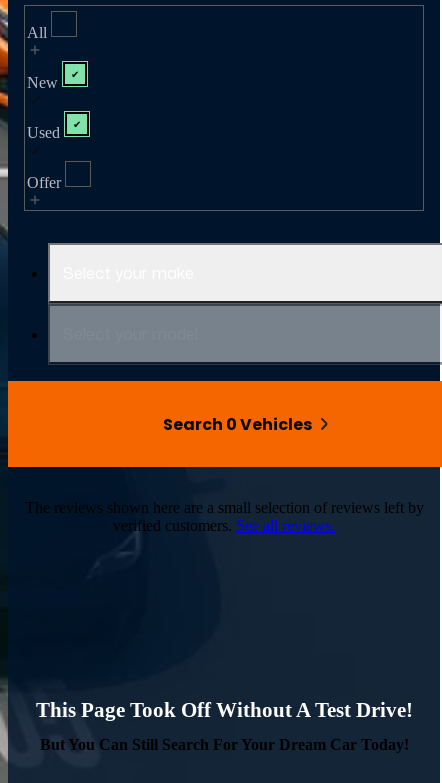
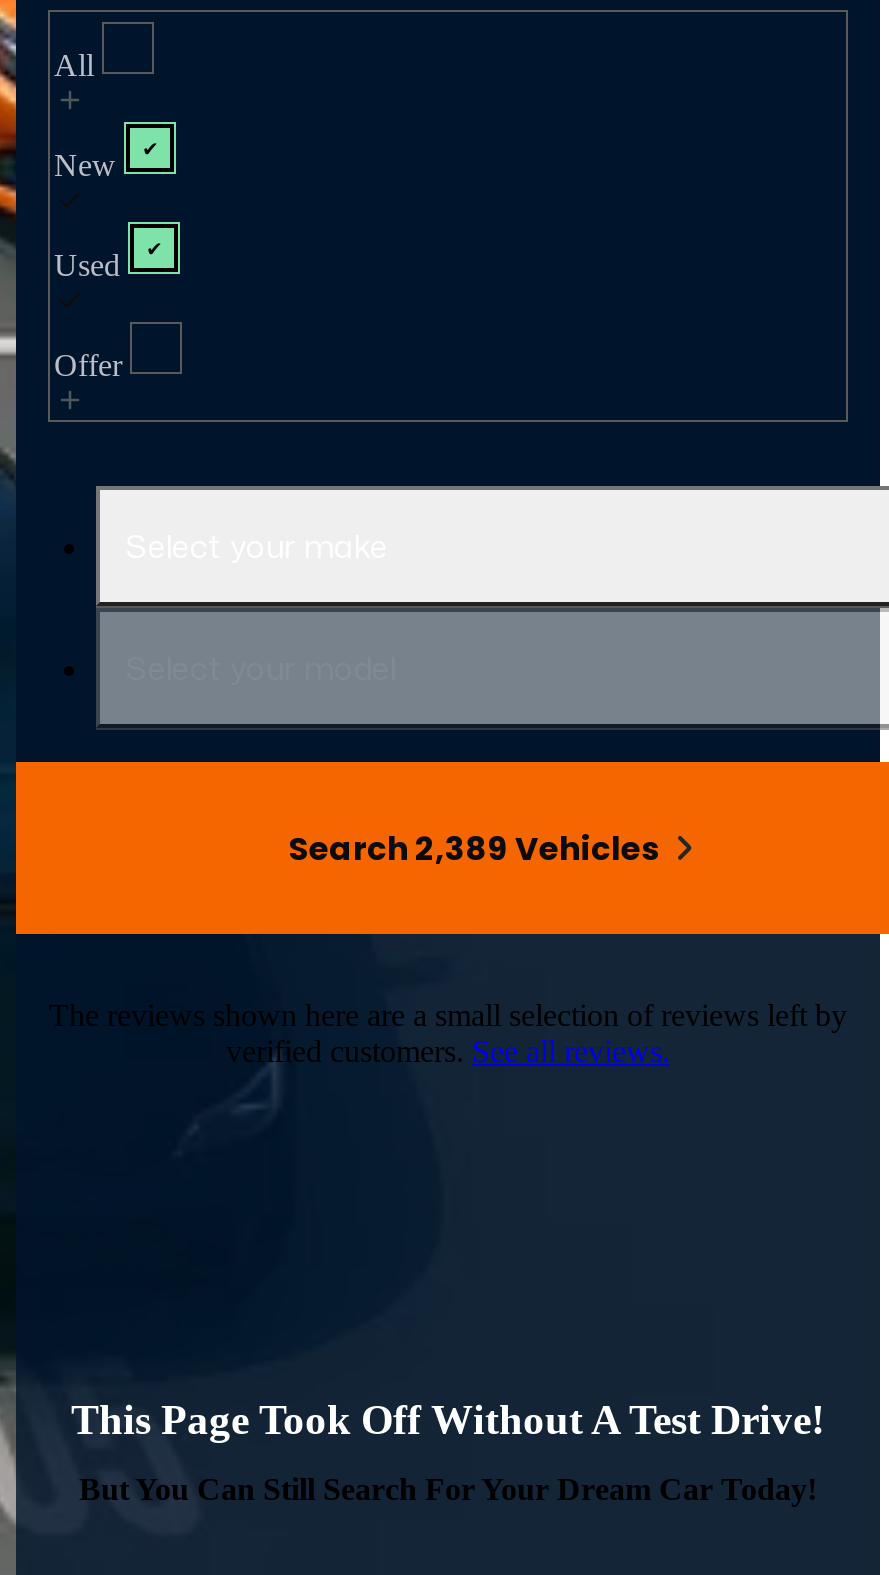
[162,413,311,436] Search 0 Vehicles -> [289,826,659,872] Search 2,389 Vehicles

